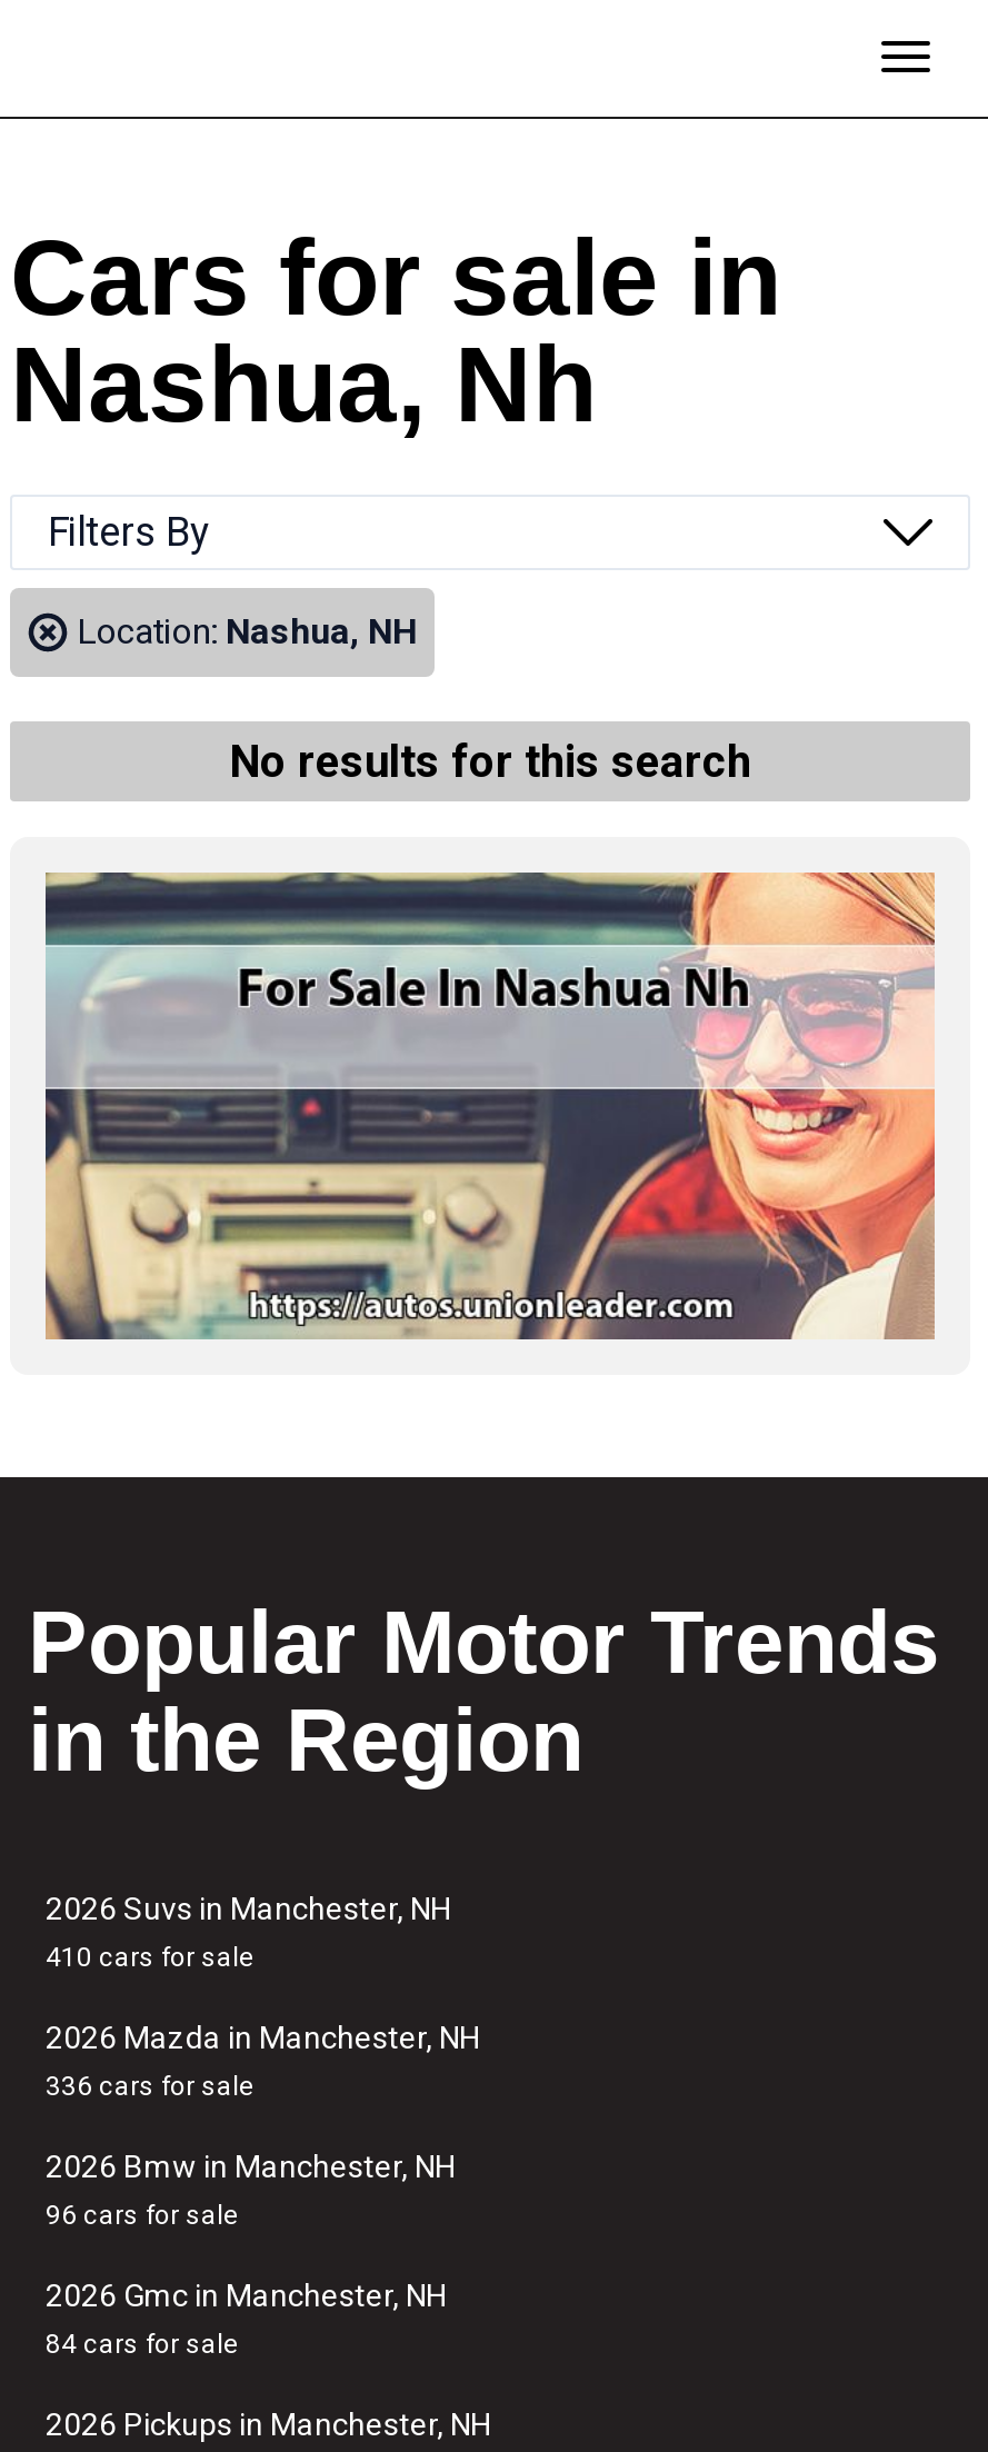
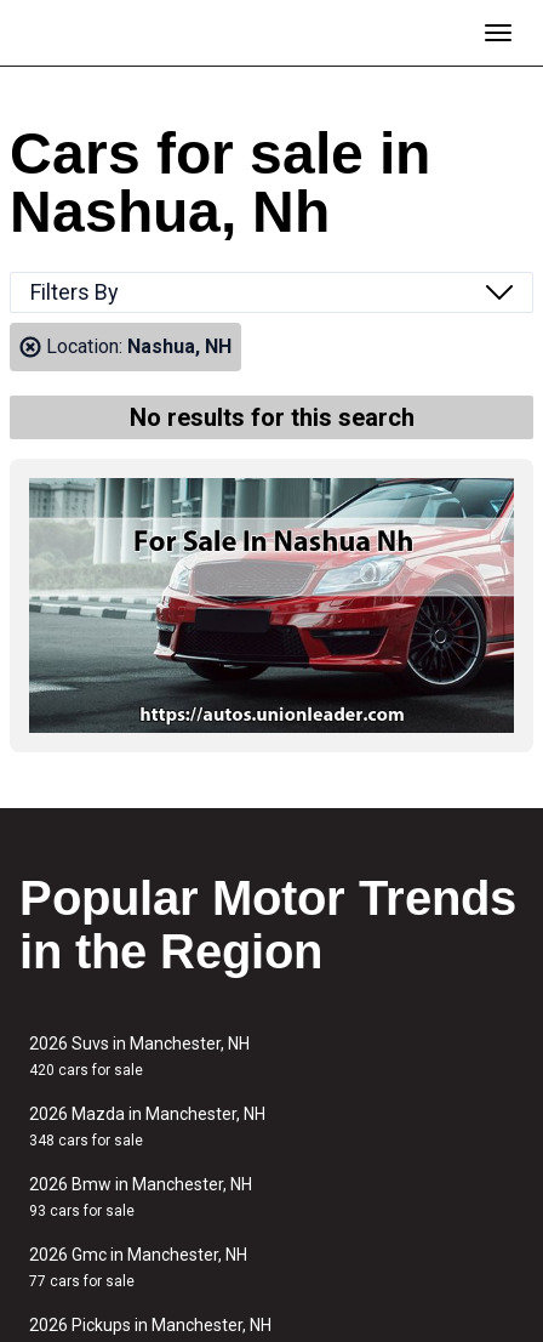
[46,870,937,1342] [image] -> [28,477,515,734] [image]
[46,1942,255,1973] 410 cars for sale -> [29,1062,143,1079] 420 cars for sale
[46,2071,255,2102] 336 cars for sale -> [29,1132,143,1149] 348 cars for sale
[46,2200,239,2231] 96 cars for sale -> [29,1202,135,1219] 93 cars for sale
[46,2329,239,2360] 84 cars for sale -> [29,1273,135,1290] 77 cars for sale

